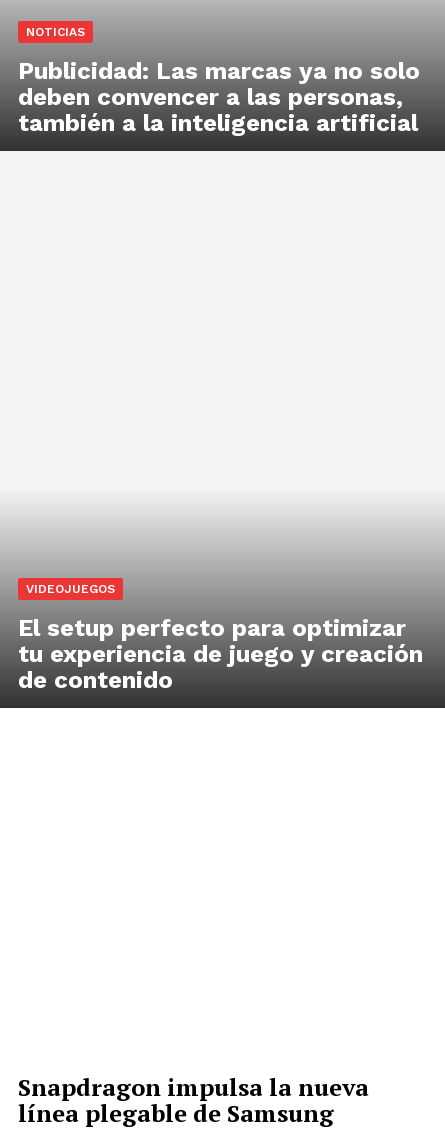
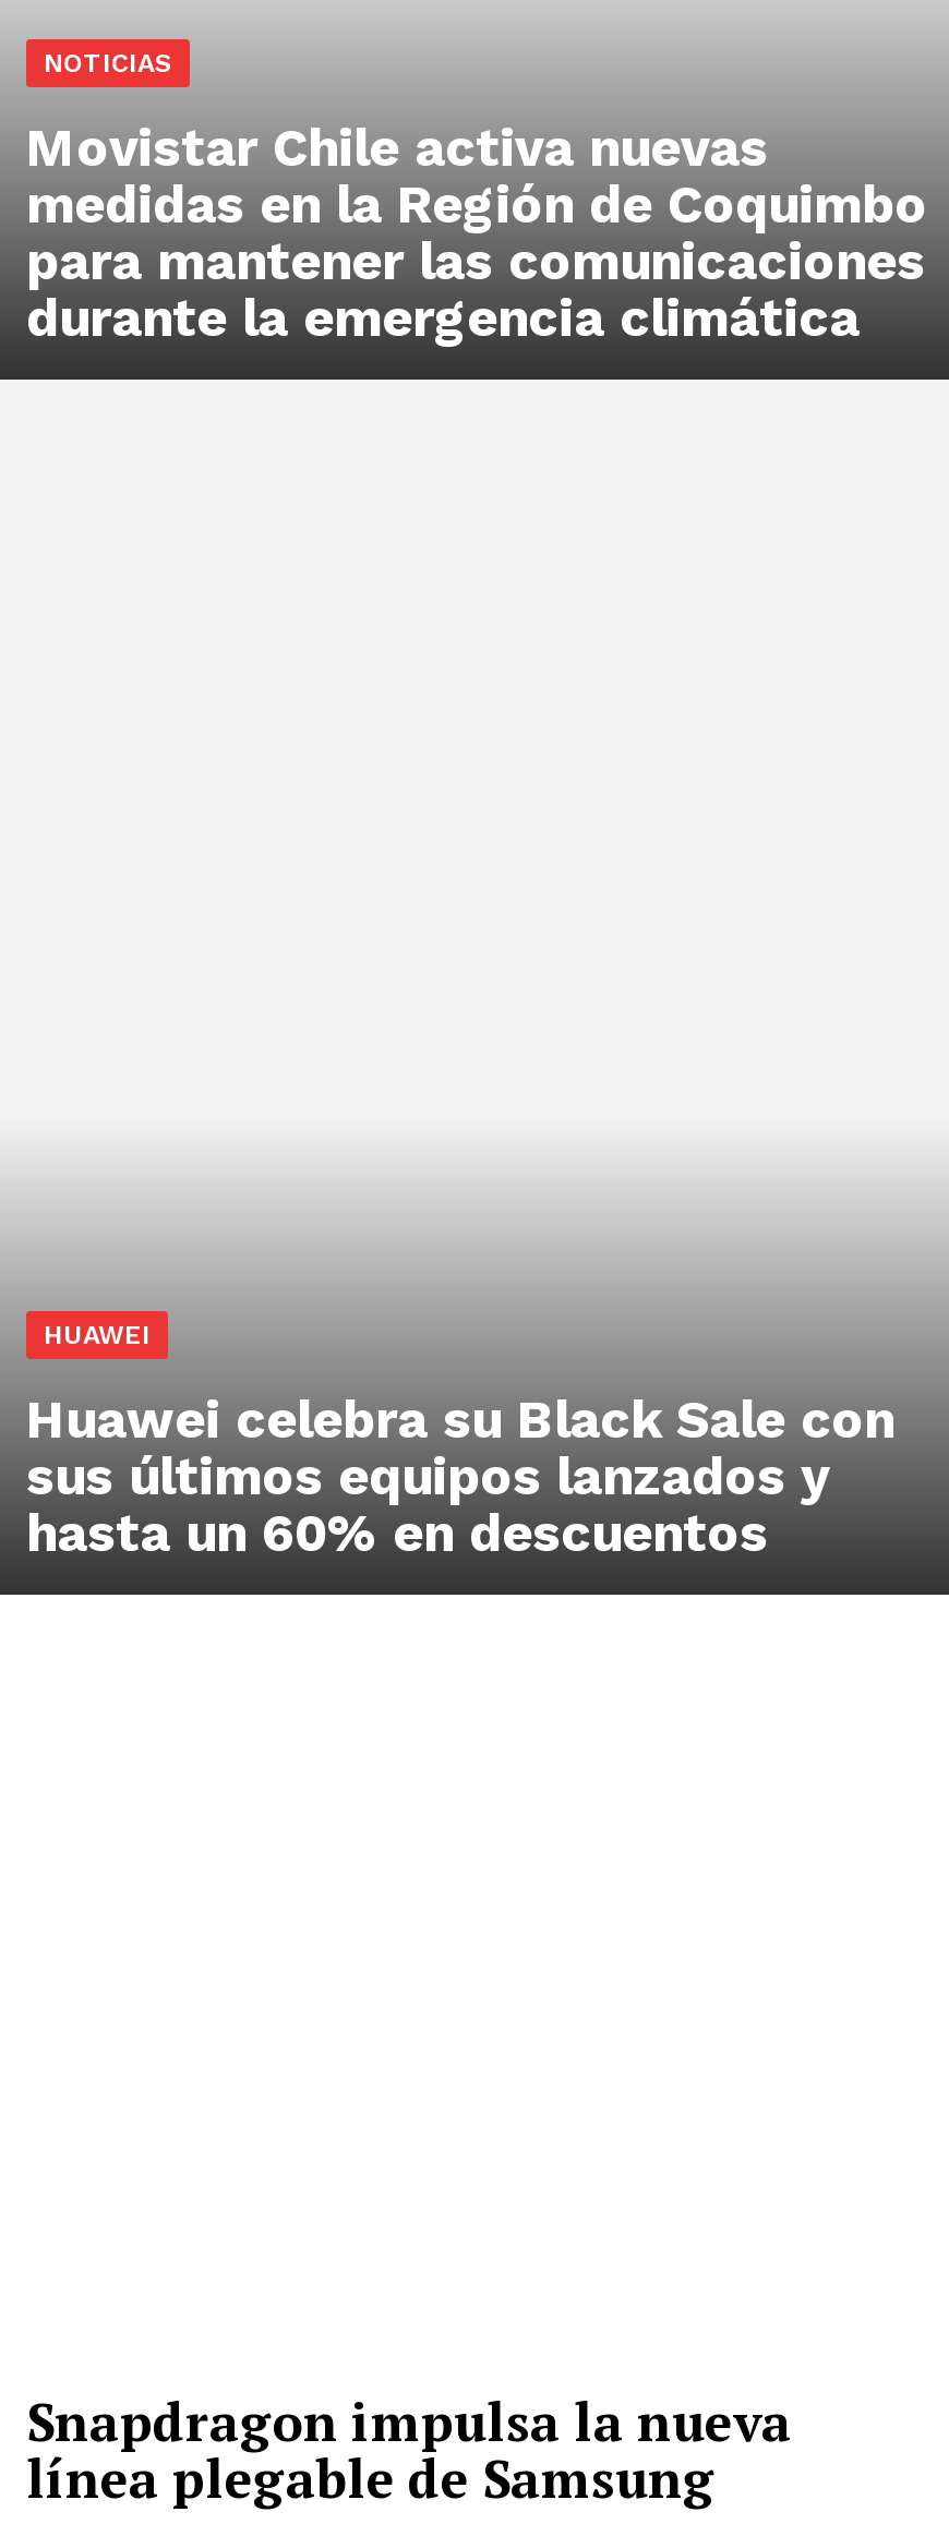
[18,57,420,137] Publicidad: Las marcas ya no solo | deben convencer a las personas, | también a la inteligencia artificial -> [26,117,927,349] Movistar Chile activa nuevas | medidas en la Región de Coquimbo | para mantener las comunicaciones | durante la emergencia climática
[26,582,115,596] VIDEOJUEGOS -> [44,1321,151,1351] HUAWEI
[18,614,423,694] El setup perfecto para optimizar | tu experiencia de juego y creación | de contenido -> [26,1390,894,1565] Huawei celebra su Black Sale con | sus últimos equipos lanzados y | hasta un 60% en descuentos

